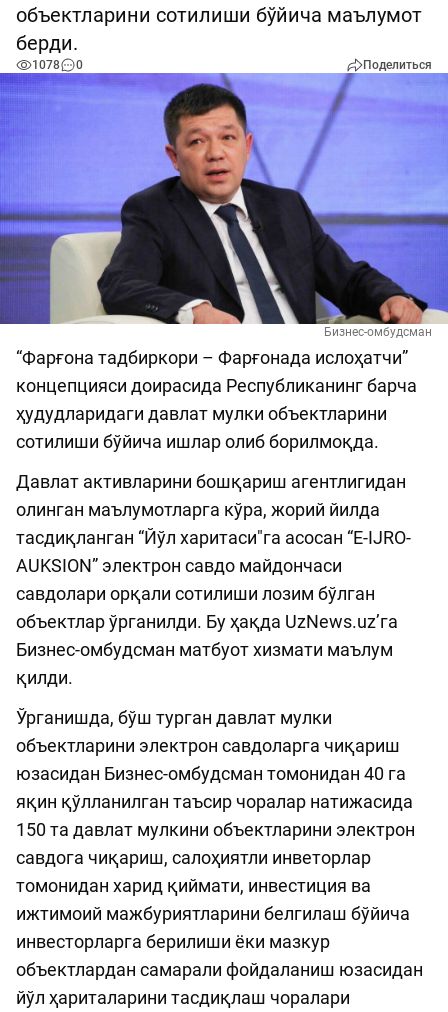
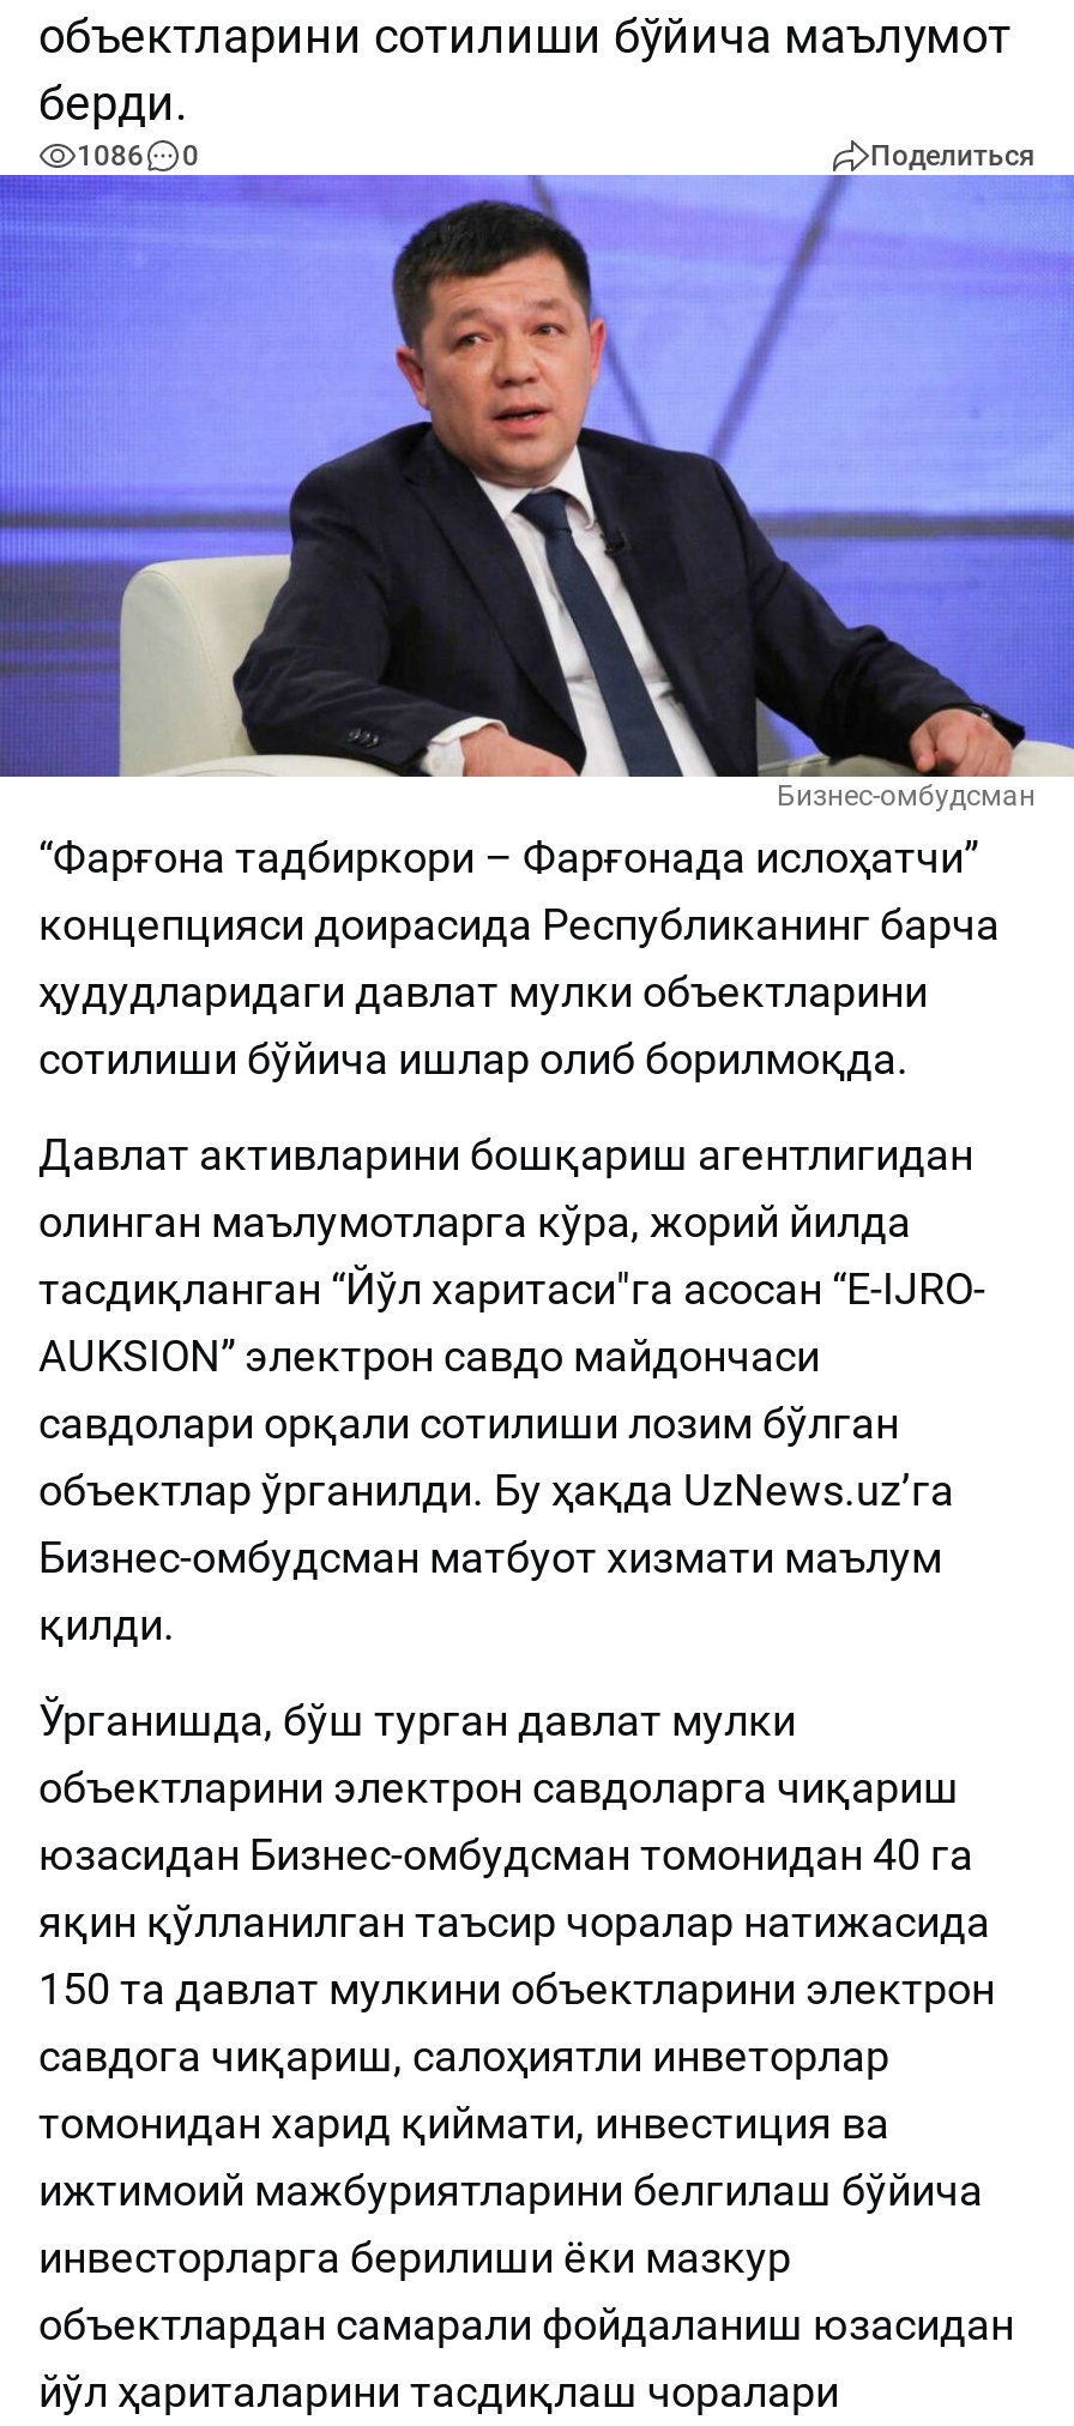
[32,58,83,72] 1078 0 -> [77,139,199,173] 1086 0

